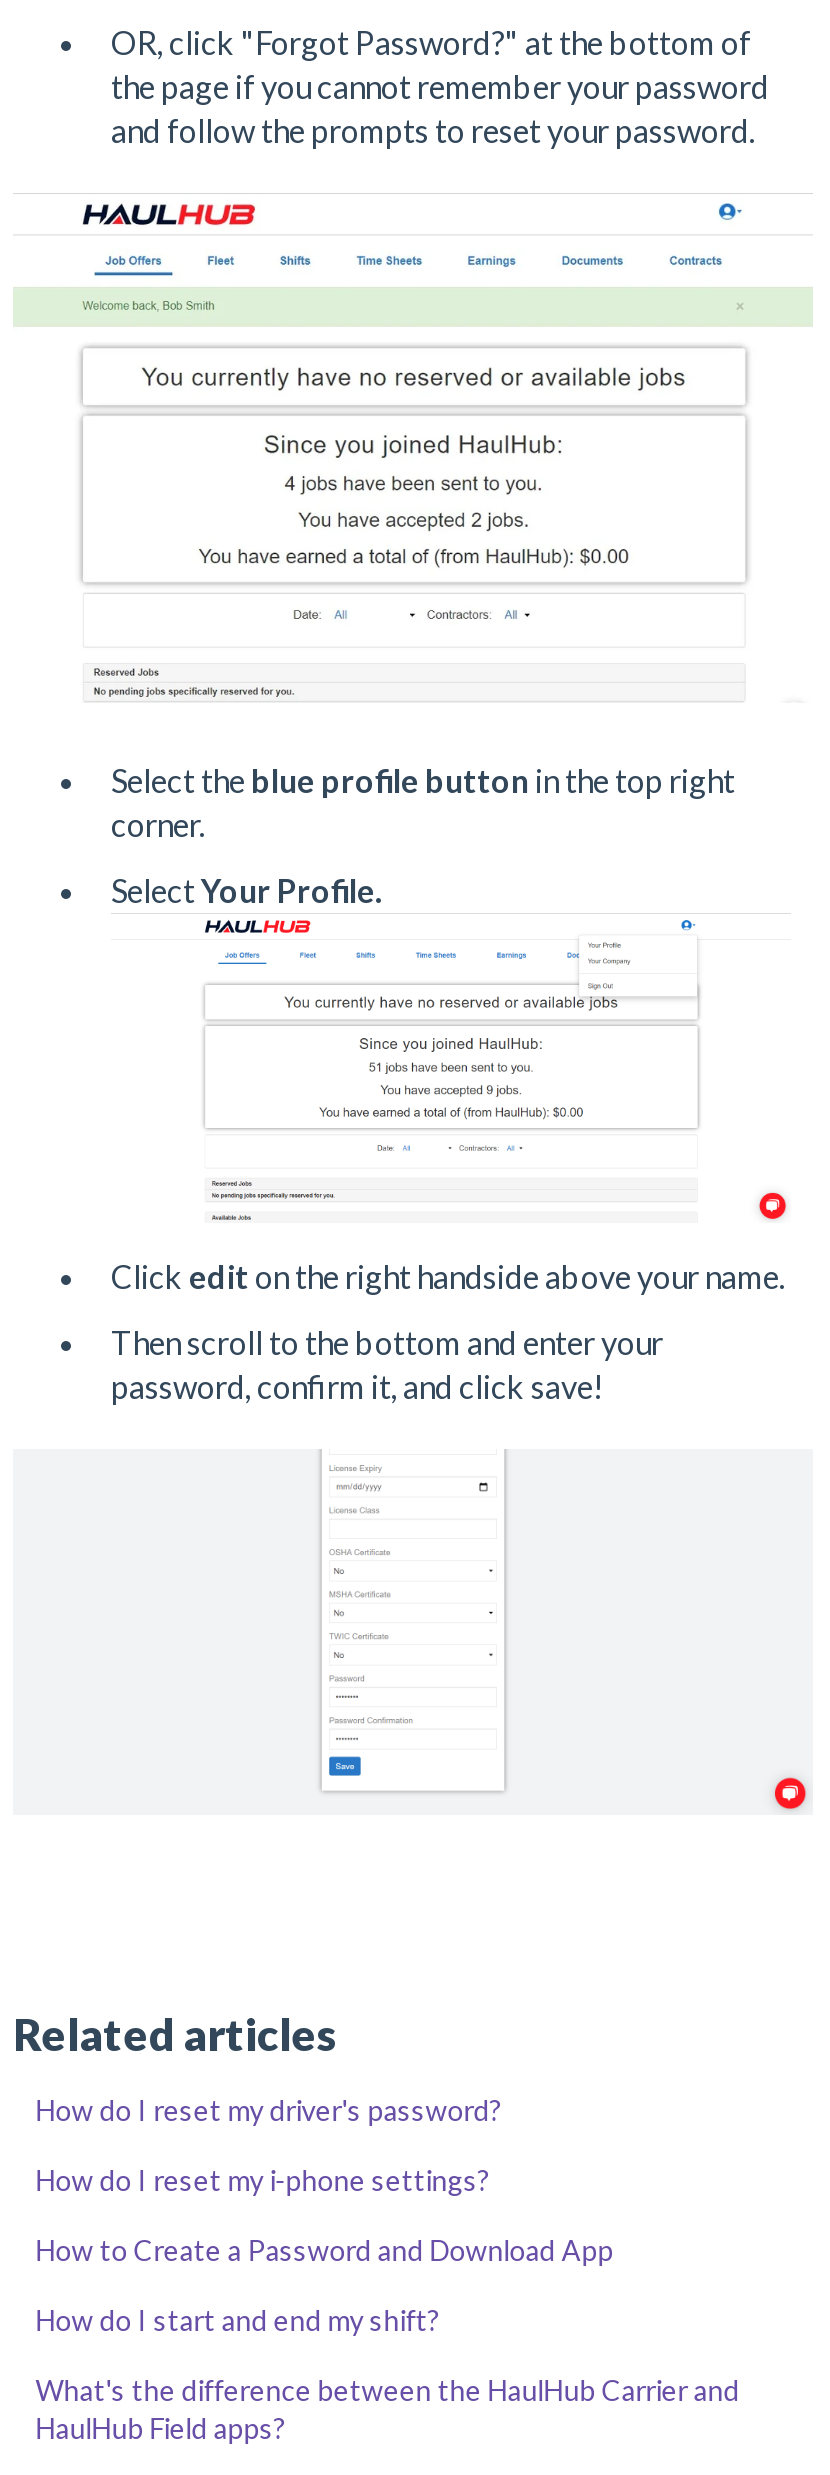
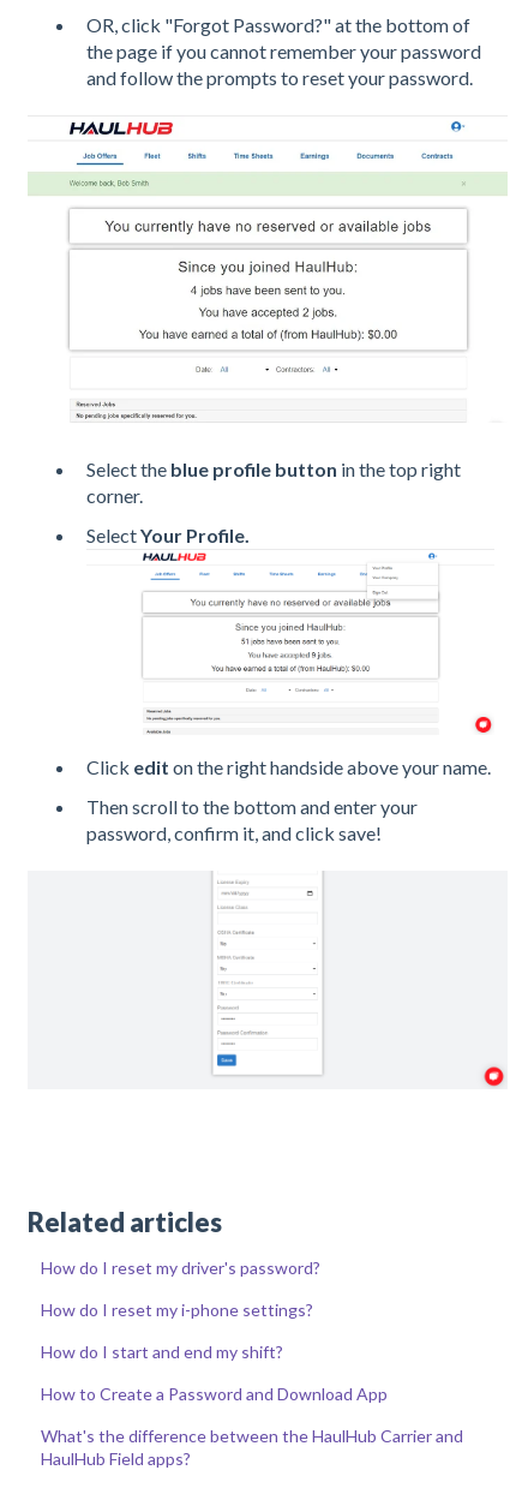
moved [35,2233,613,2267] -> [41,1383,388,1404]: How to Create a Password and Download App
moved [35,2303,439,2337] -> [41,1341,283,1362]: How do I start and end my shift?

